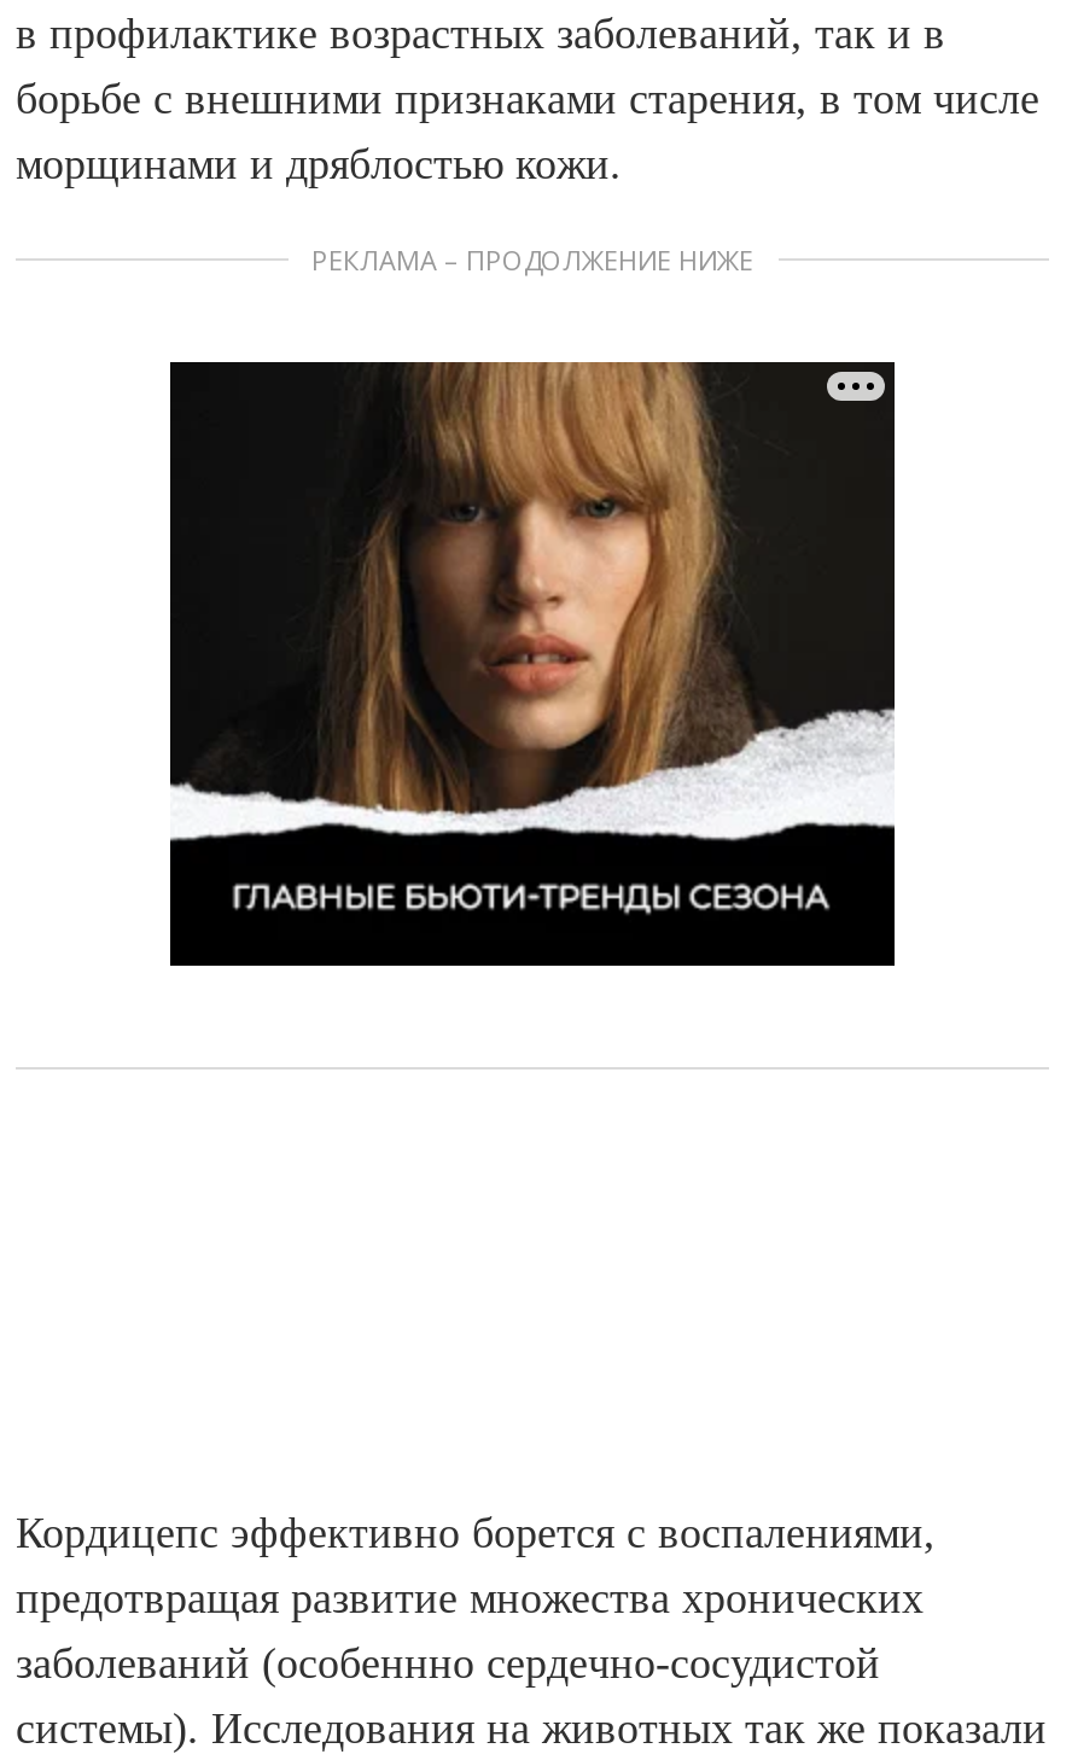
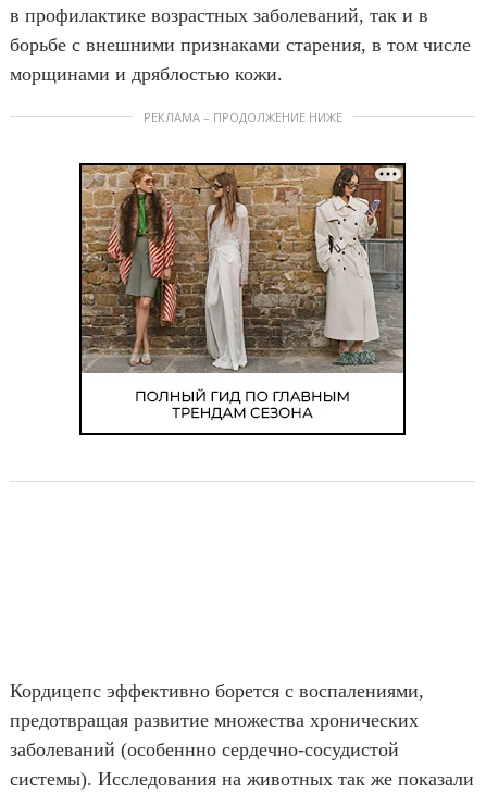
[170,360,895,963] [image] -> [78,162,407,433] [image]

